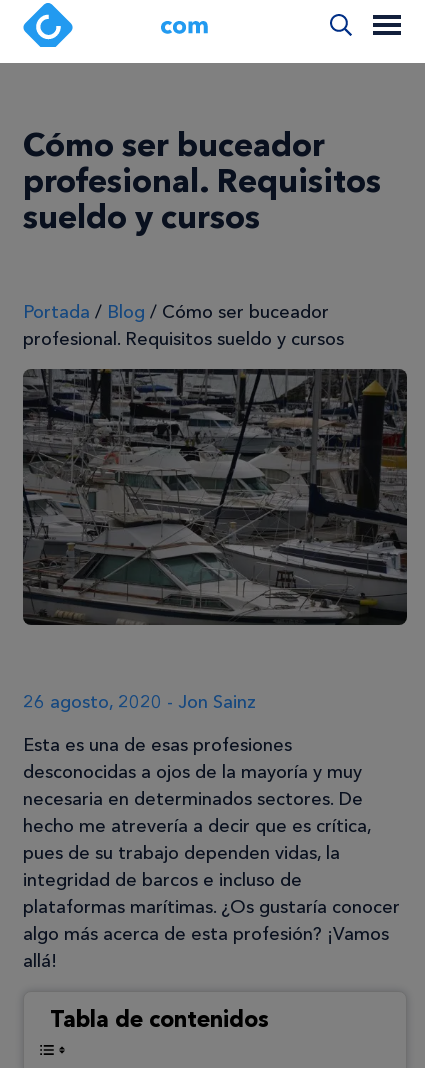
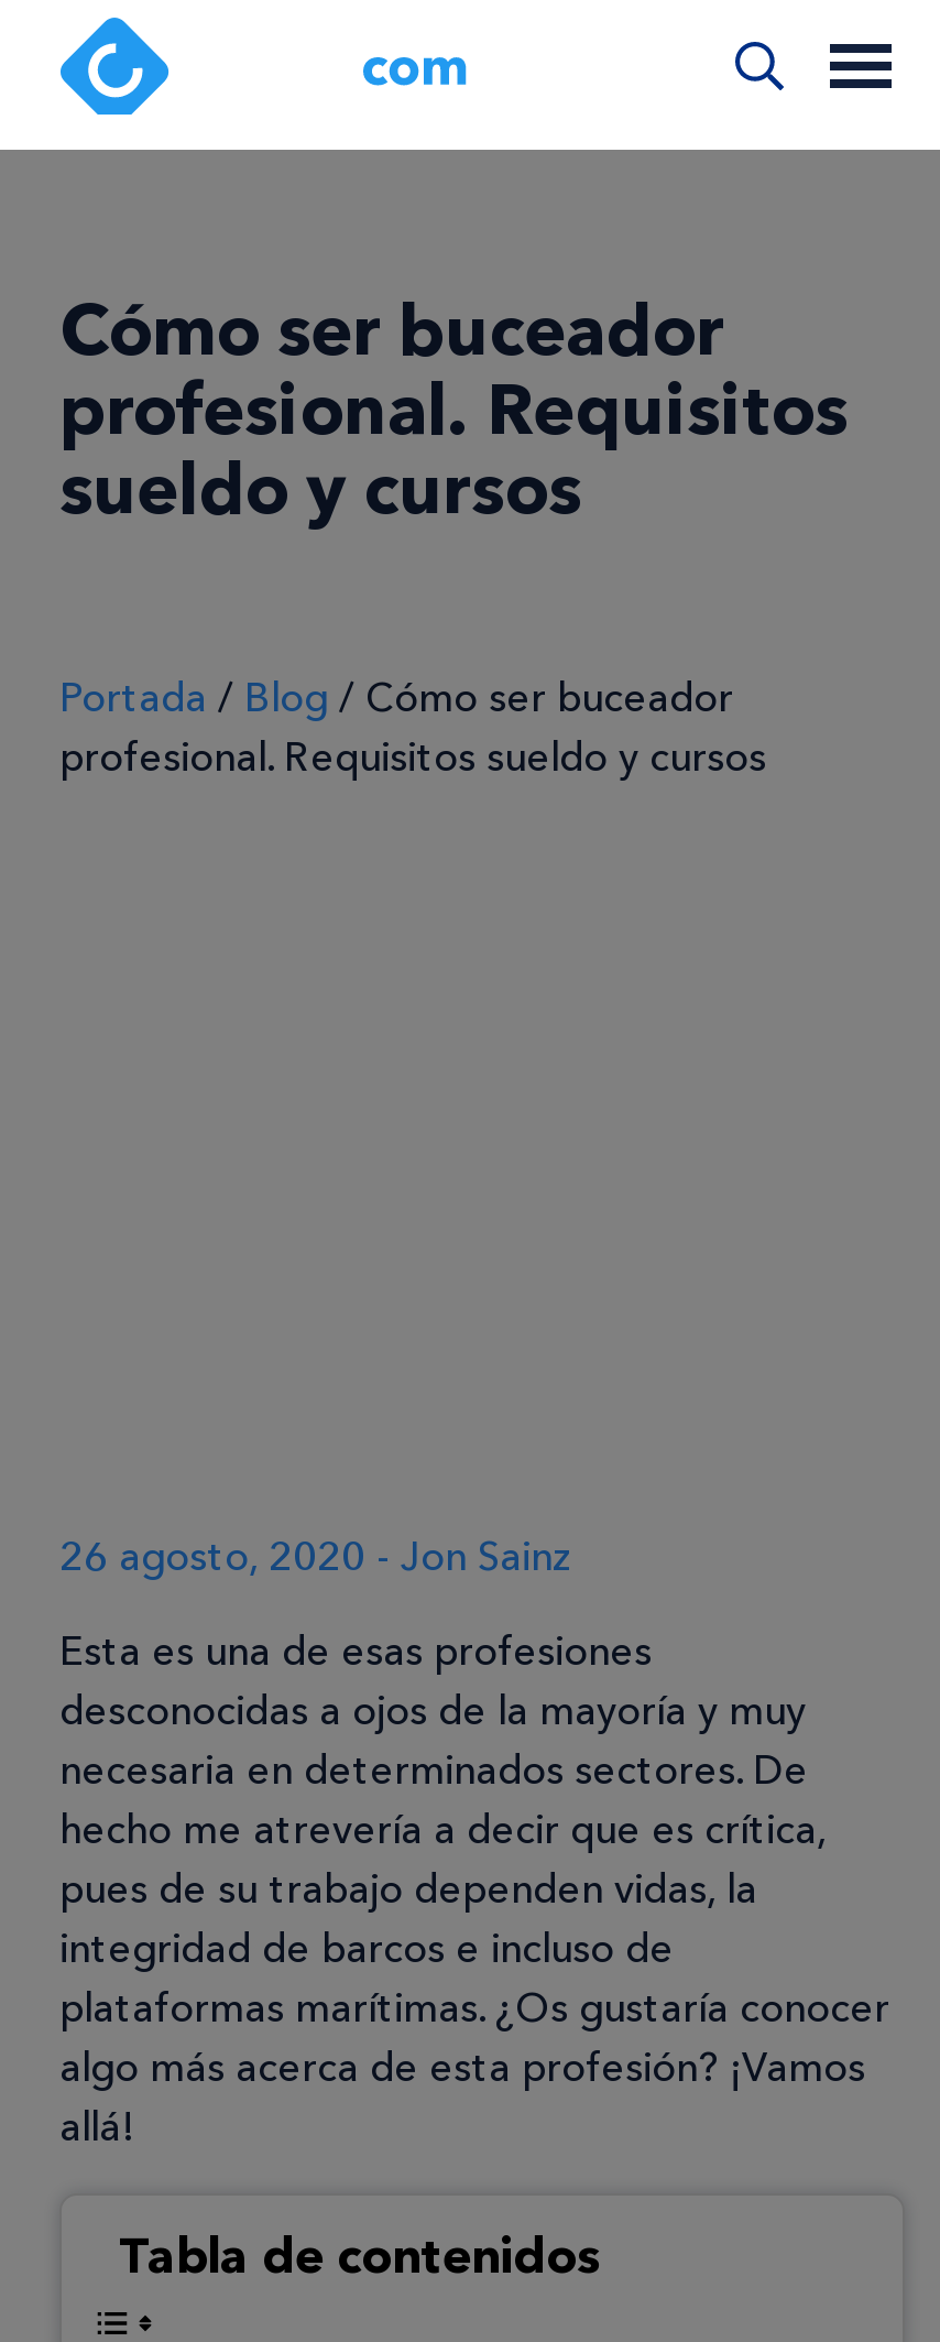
[22,368,408,626] [image] -> none

